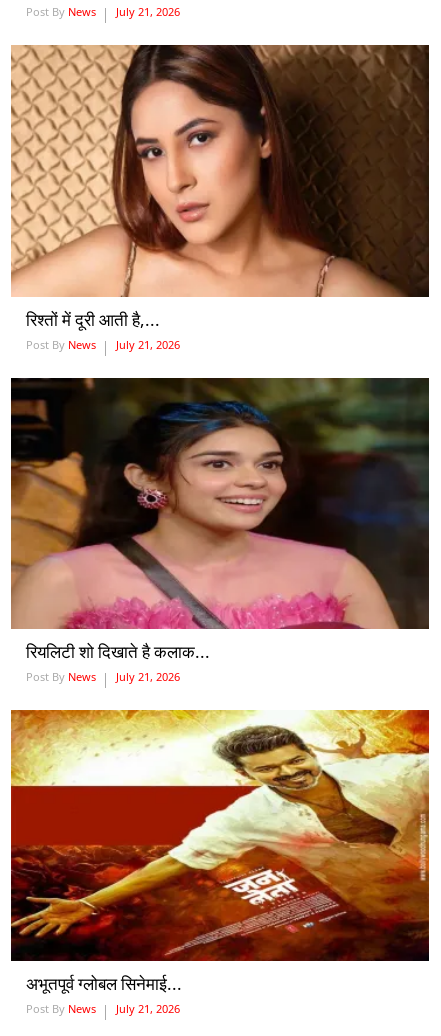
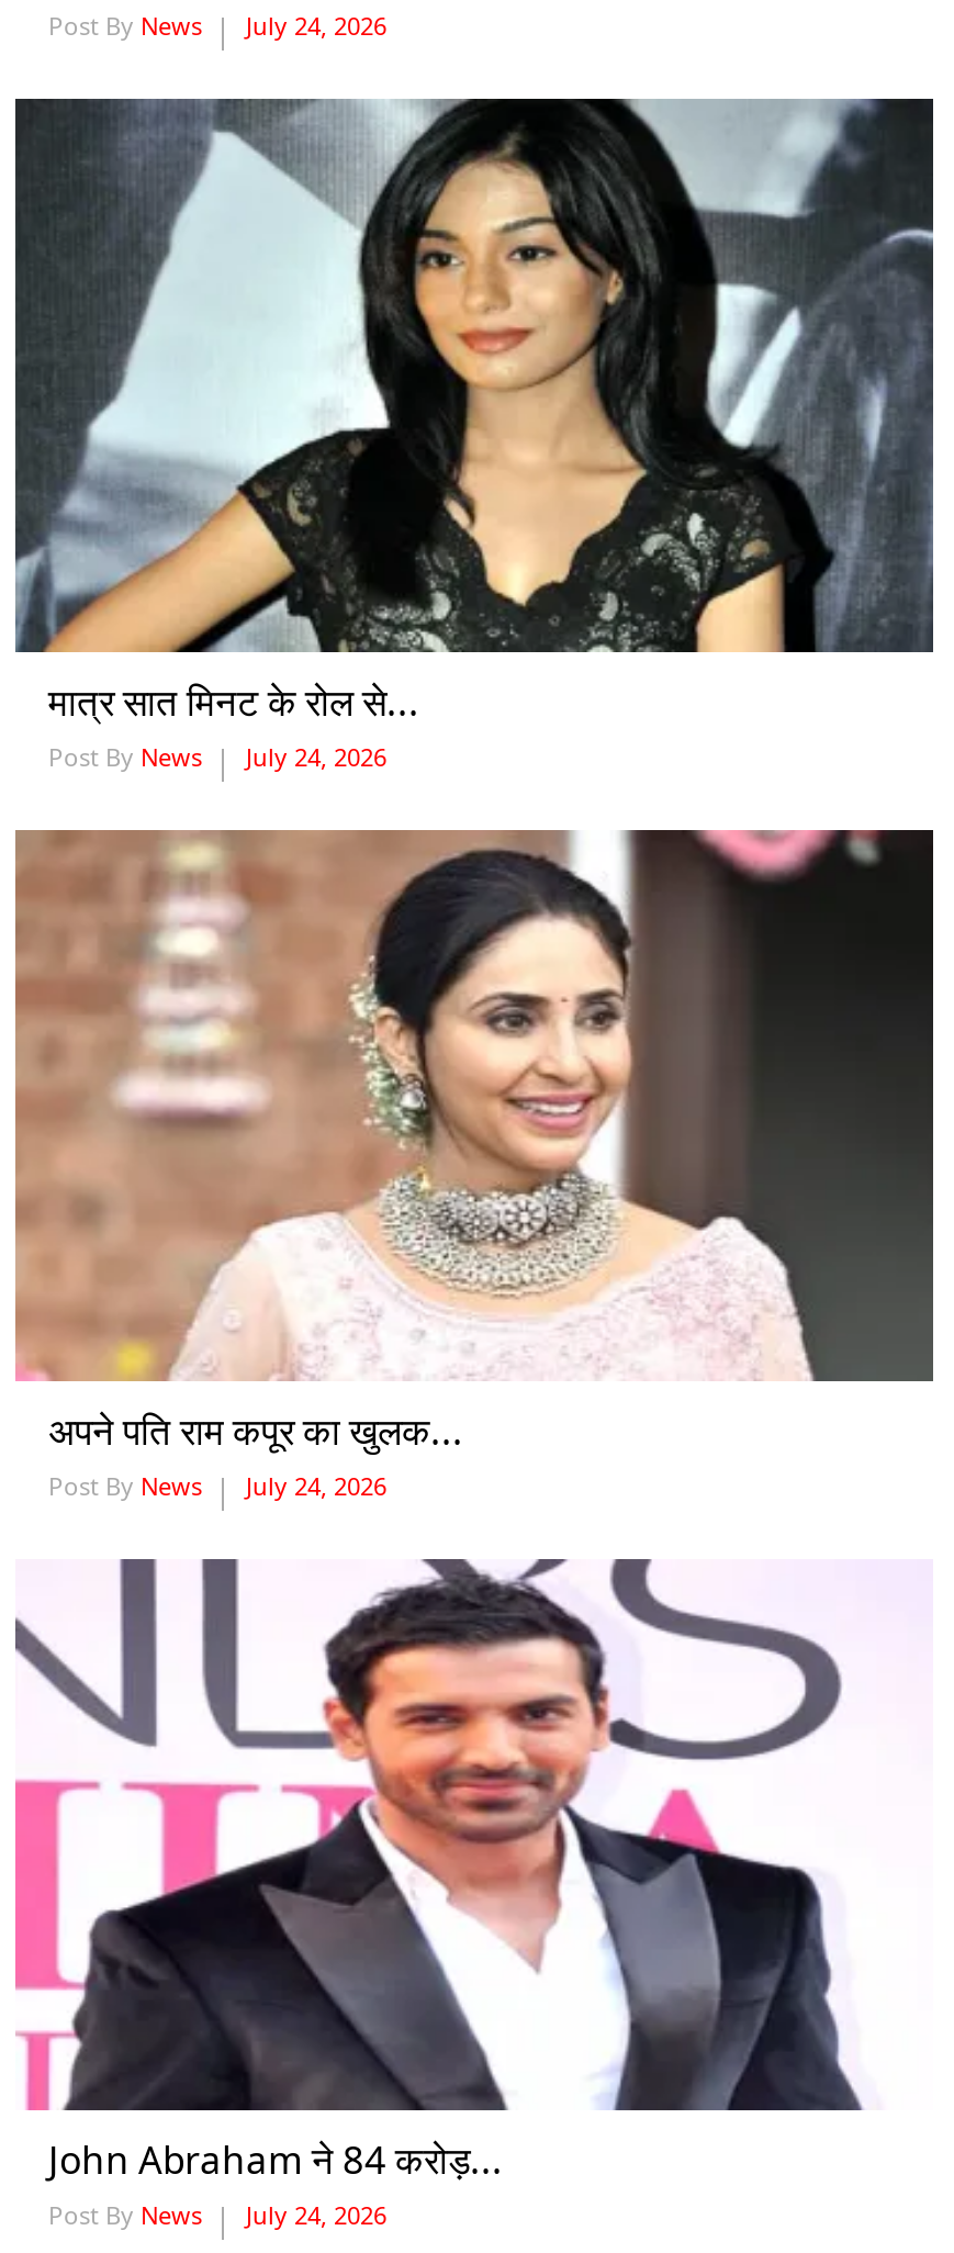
[26,4,180,19] Post By News July 21, 2026 -> [48,10,386,43] Post By News July 24, 2026
[10,44,430,330] [image] | रिश्तों में दूरी आती है,... -> [13,97,935,726] [image] | मात्र सात मिनट के रोल से...
[26,336,180,351] Post By News July 21, 2026 -> [48,739,386,772] Post By News July 24, 2026
[10,377,429,662] [image] | रियलिटी शो दिखाते है कलाक... -> [13,828,933,1455] [image] | अपने पति राम कपूर का खुलक...
[26,668,180,683] Post By News July 21, 2026 -> [48,1468,386,1501] Post By News July 24, 2026
[10,709,430,995] [image] | अभूतपूर्व ग्लोबल सिनेमाई... -> [13,1557,933,2184] [image] | John Abraham ने 84 करोड़...
[26,1001,180,1016] Post By News July 21, 2026 -> [48,2197,386,2230] Post By News July 24, 2026

